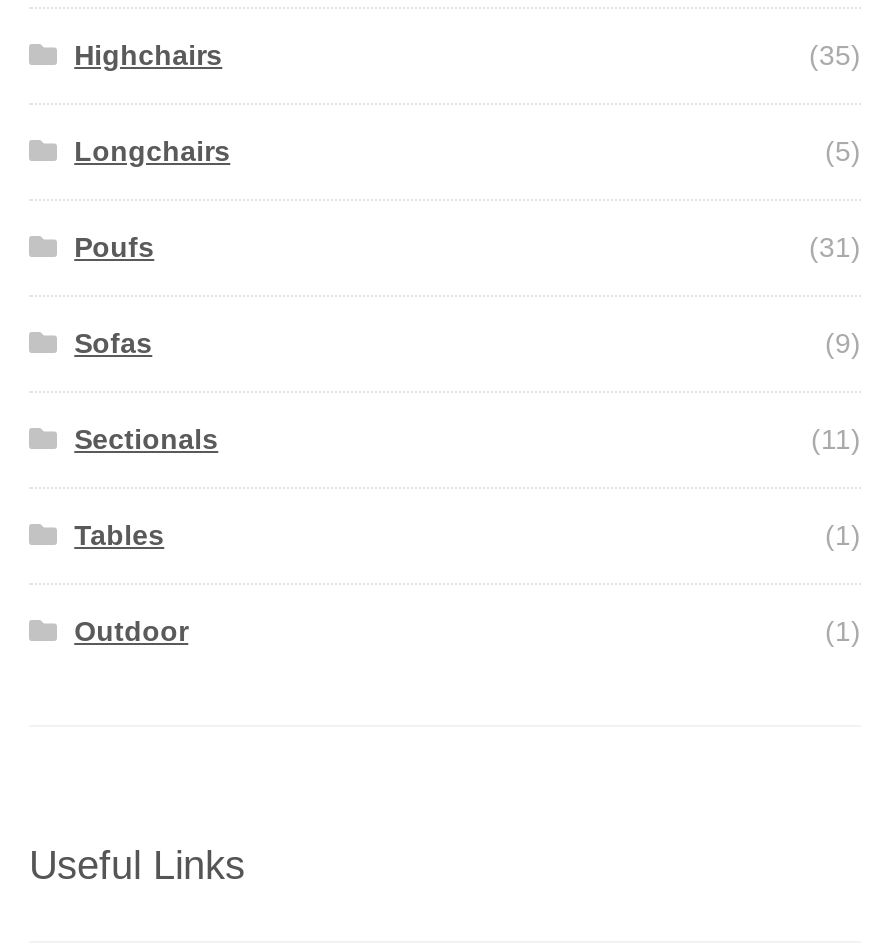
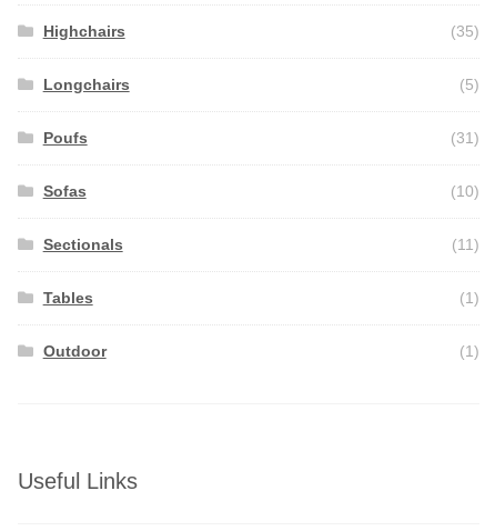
[825,328,861,360] (9) -> [451,183,479,200] (10)

